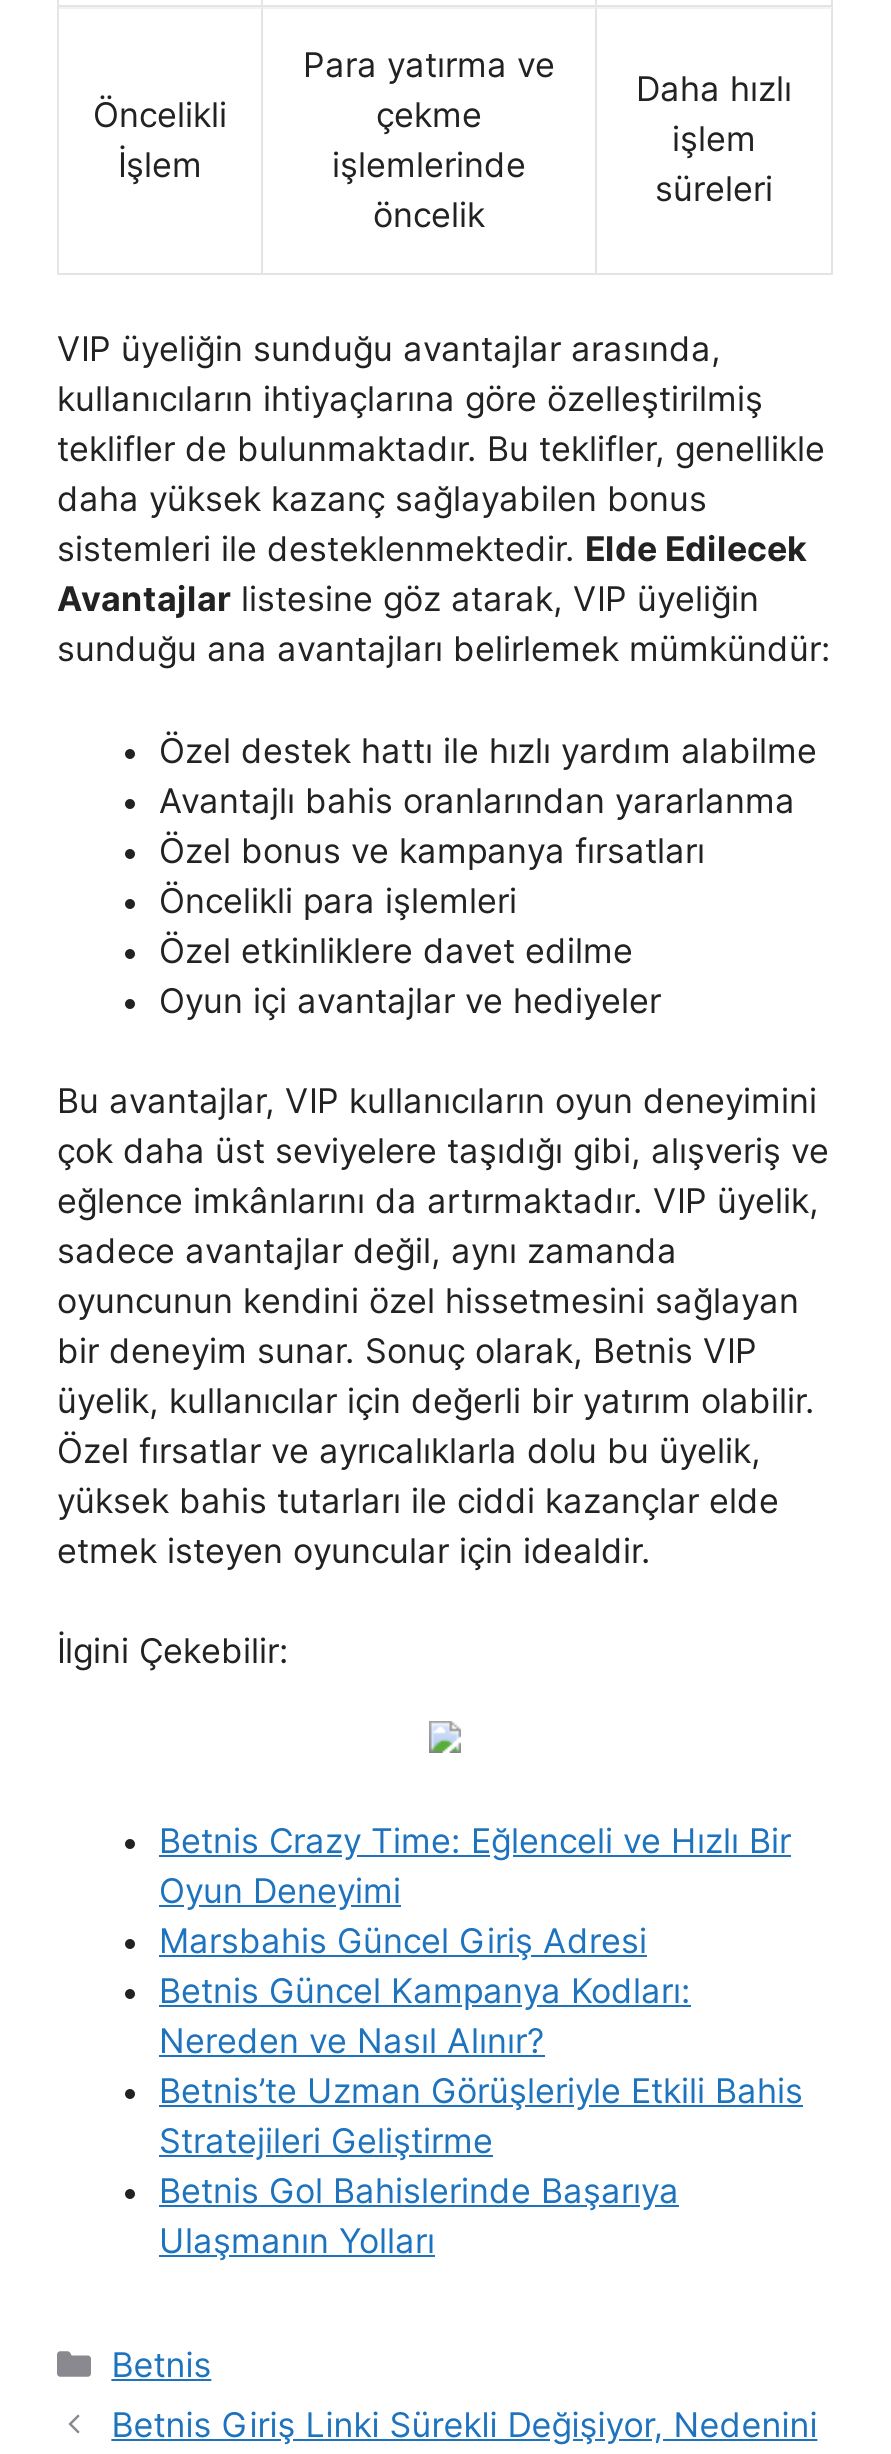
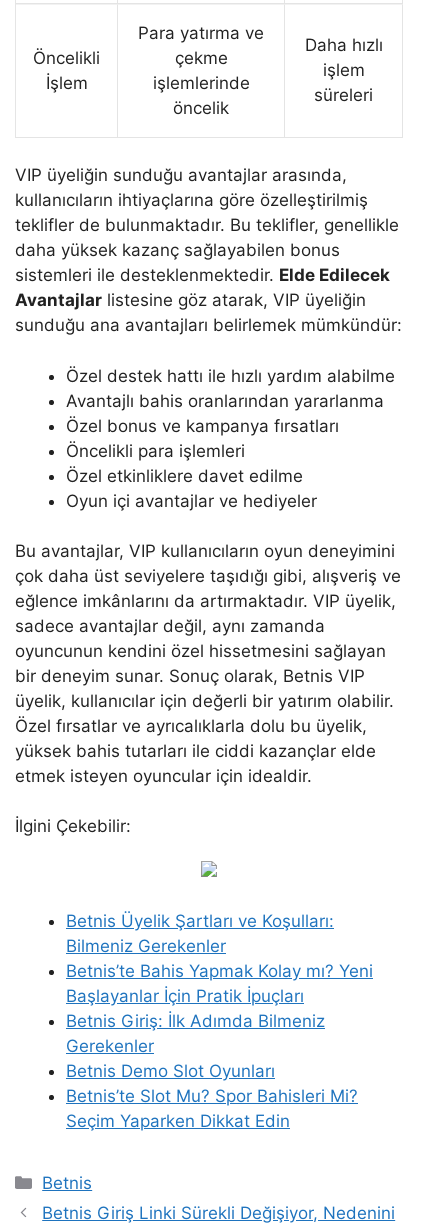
[159,1821,803,2261] Betnis Crazy Time: Eğlenceli ve Hızlı Bir | Oyun Deneyimi | Marsbahis Güncel Giriş Adresi | Betnis Güncel Kampanya Kodları: | Nereden ve Nasıl Alınır? | Betnis’te Uzman Görüşleriyle Etkili Bahis | Stratejileri Geliştirme | Betnis Gol Bahislerinde Başarıya | Ulaşmanın Yolları -> [66,911,373,1131] Betnis Üyelik Şartları ve Koşulları: | Bilmeniz Gerekenler | Betnis’te Bahis Yapmak Kolay mı? Yeni | Başlayanlar İçin Pratik İpuçları | Betnis Giriş: İlk Adımda Bilmeniz | Gerekenler | Betnis Demo Slot Oyunları | Betnis’te Slot Mu? Spor Bahisleri Mi? | Seçim Yaparken Dikkat Edin

